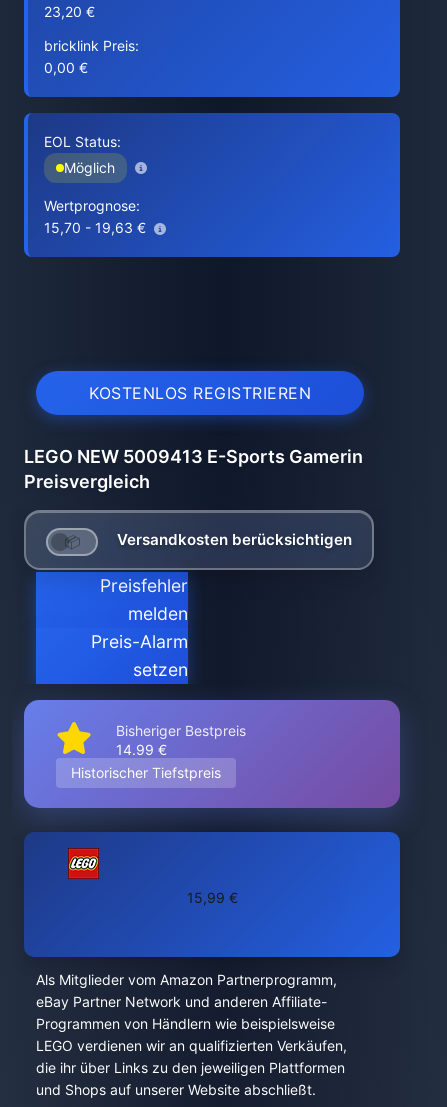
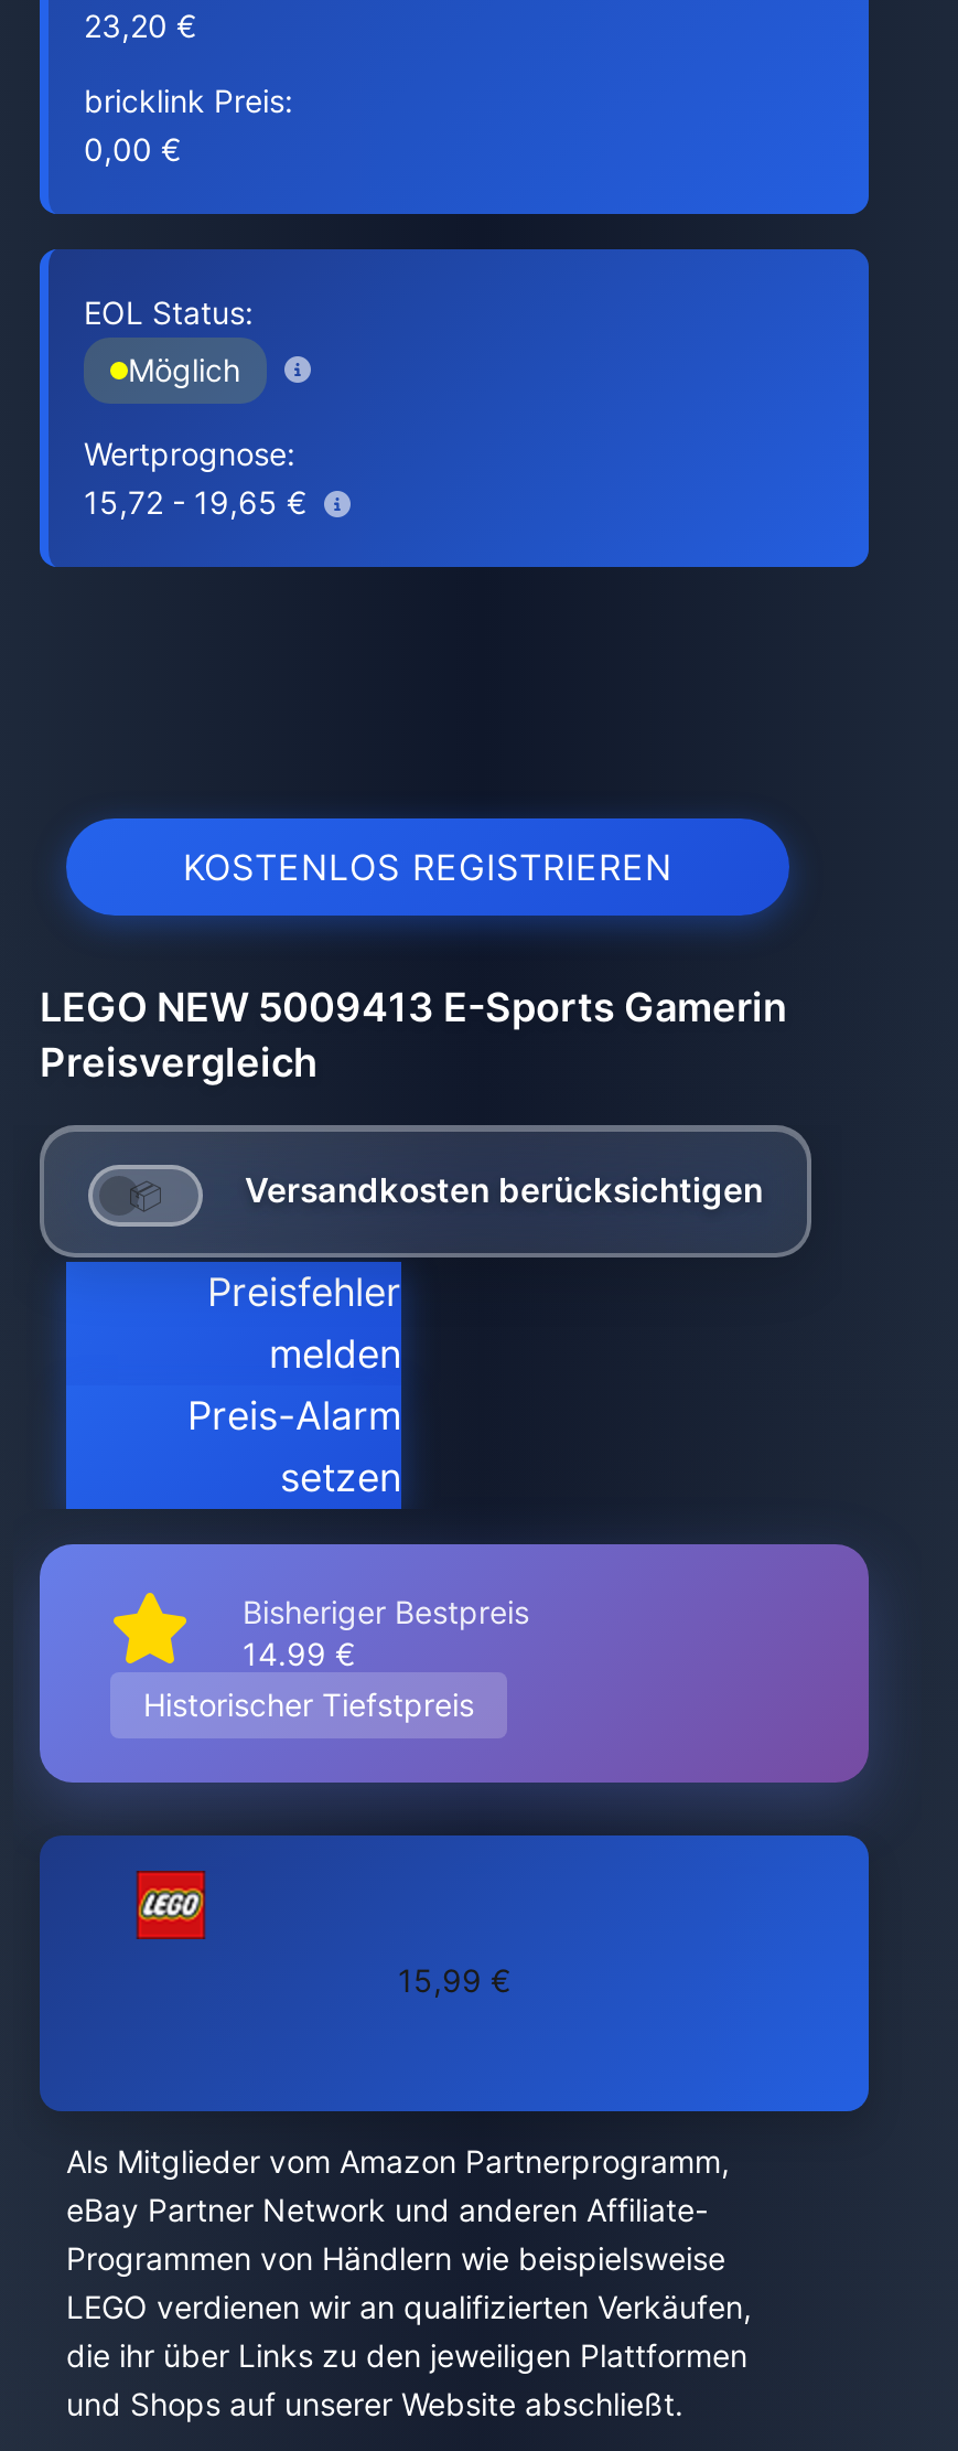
[44,219,146,236] 15,70 - 19,63 € -> [84,483,306,521] 15,72 - 19,65 €

